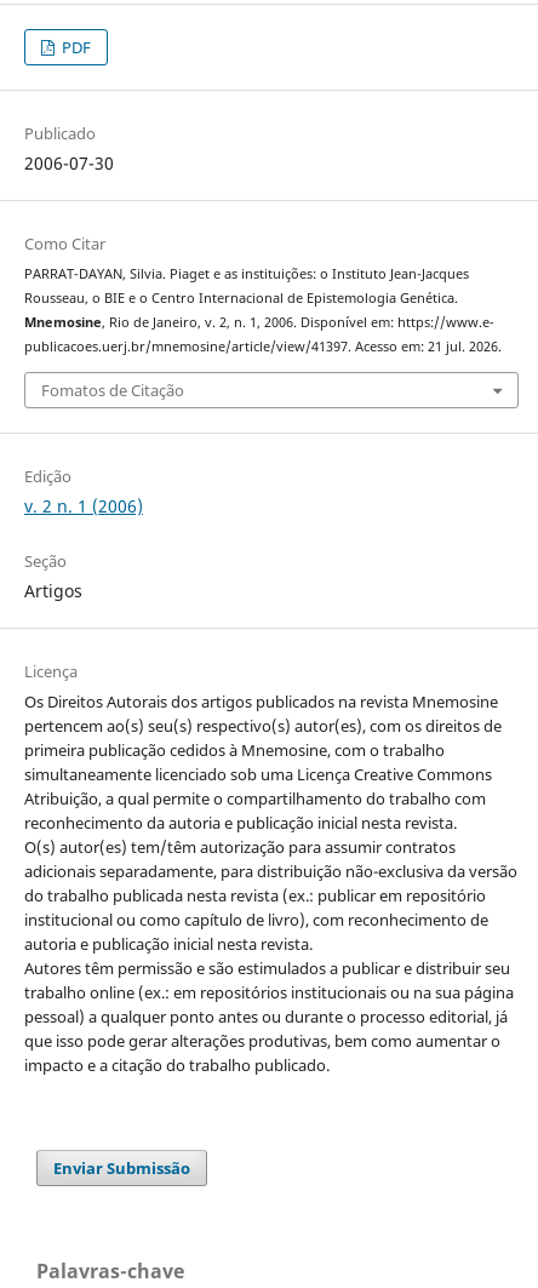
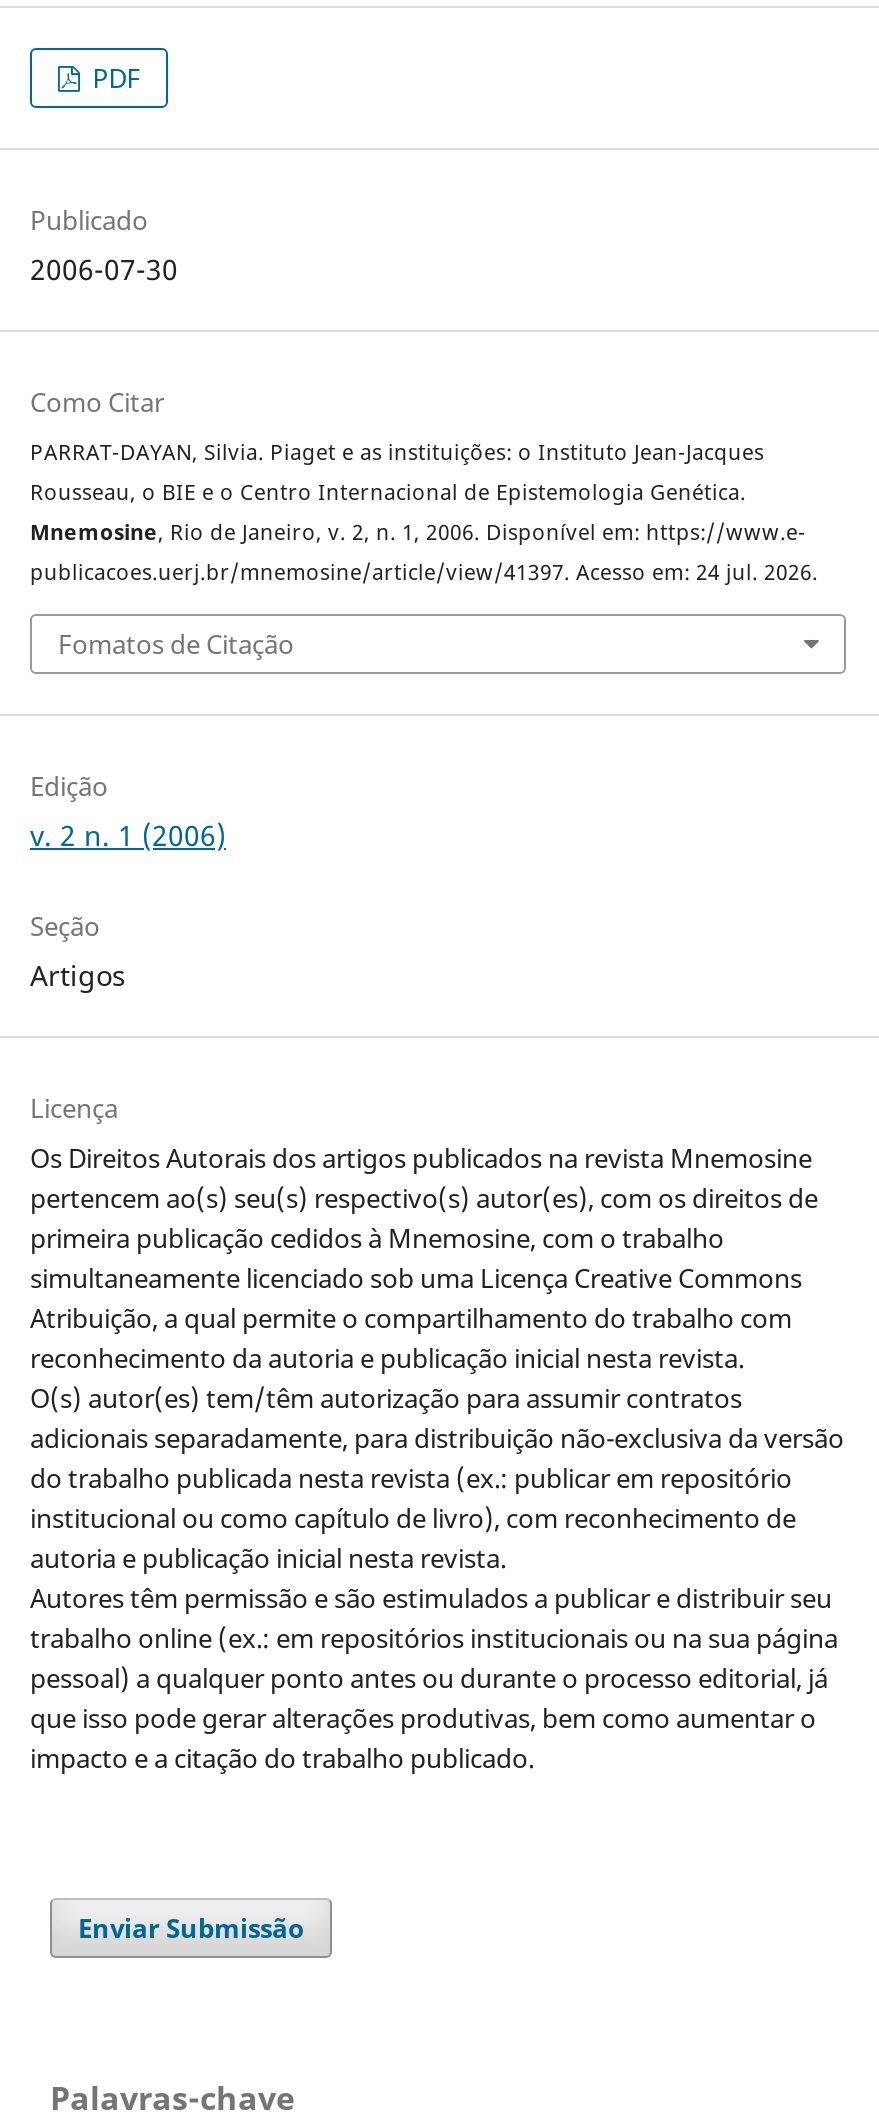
[24,338,502,355] publicacoes.uerj.br/mnemosine/article/view/41397. Acesso em: 21 jul. 2026. -> [30,558,818,586] publicacoes.uerj.br/mnemosine/article/view/41397. Acesso em: 24 jul. 2026.

